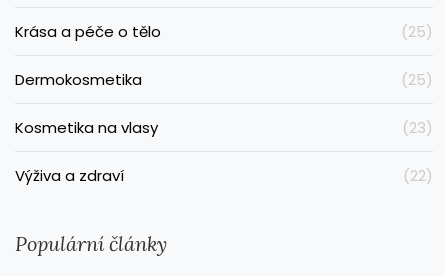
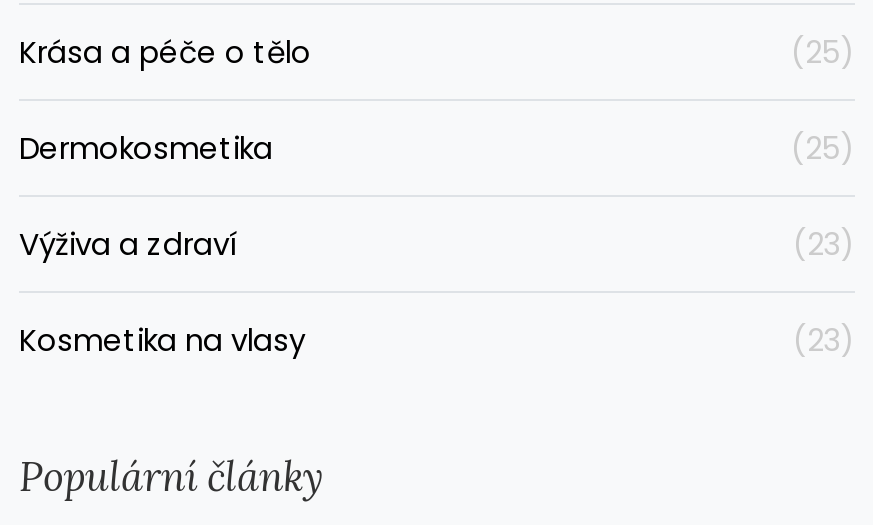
none -> [793,223,855,265] (23)
moved [15,117,433,138] -> [19,319,855,361]: Kosmetika na vlasy | (23)
moved [15,165,124,186] -> [19,223,237,265]: Výživa a zdraví
[403,165,433,186] (22) -> none

